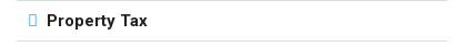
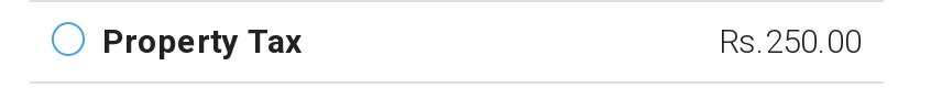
none -> [719,22,862,62] Rs.250.00

